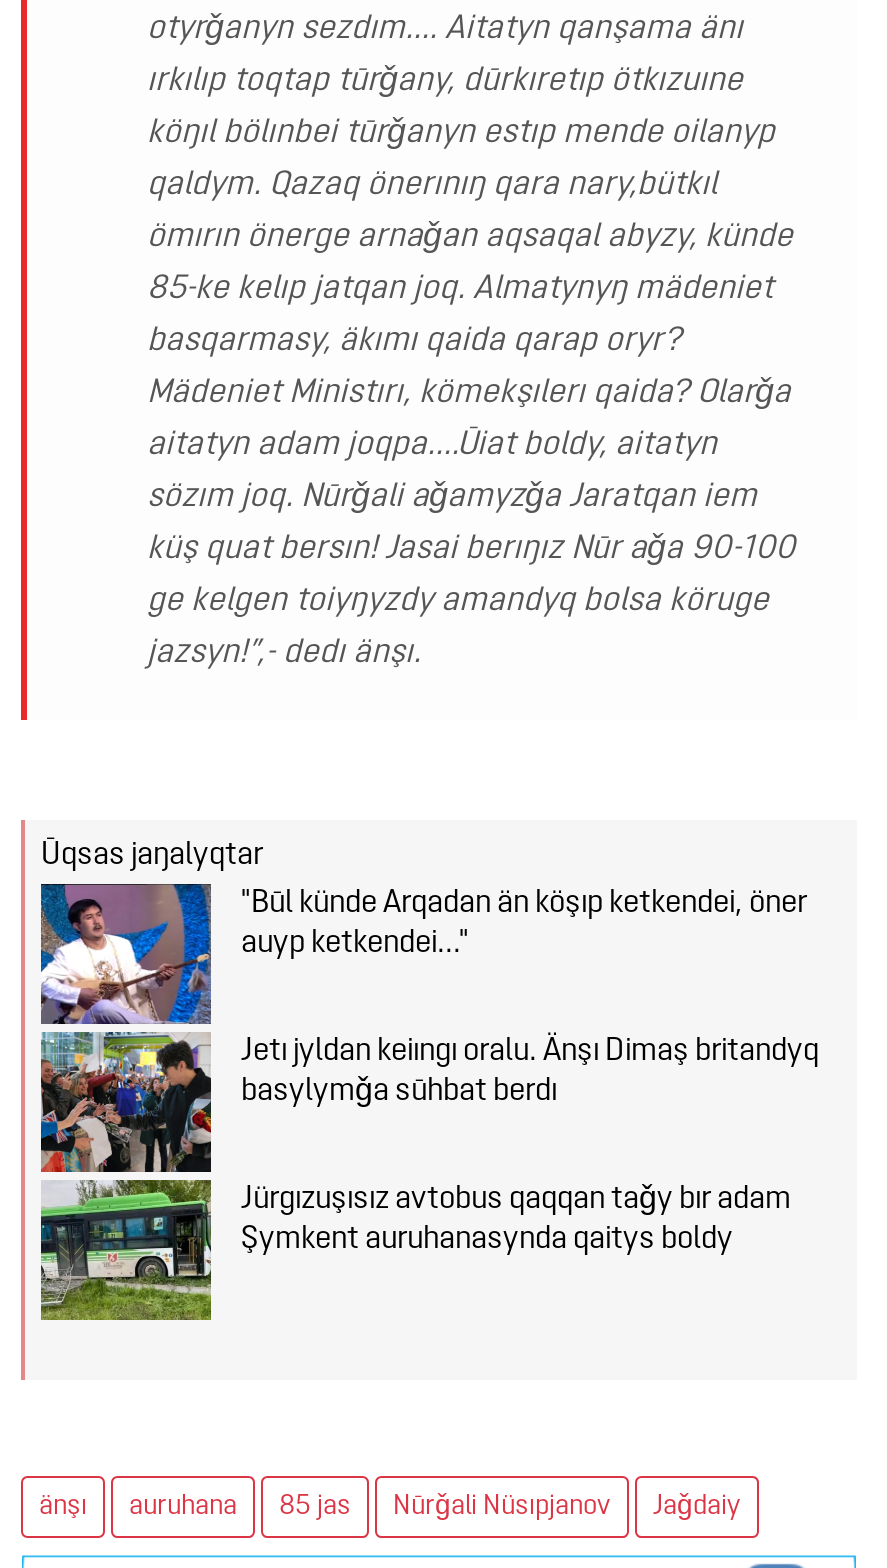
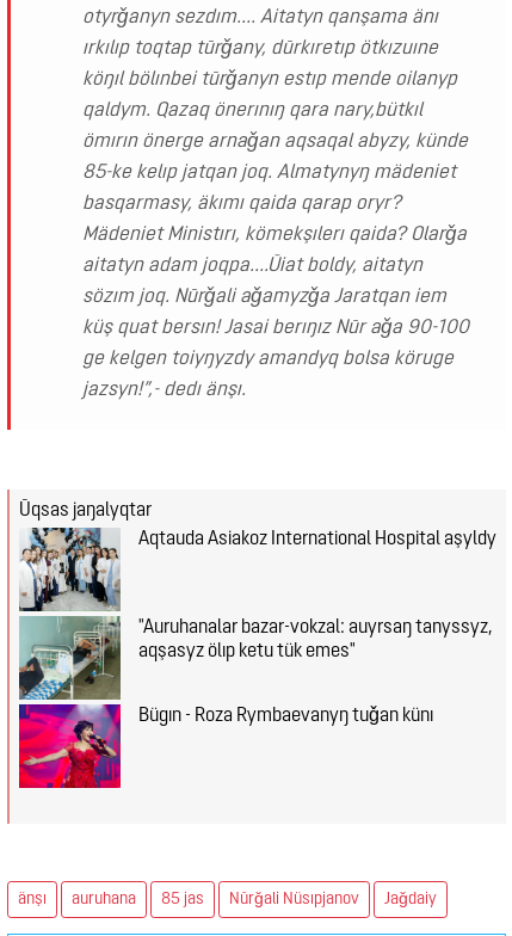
[39,882,807,1322] [image] | "Būl künde Arqadan än köşıp ketkendei, öner | auyp ketkendei..." -> [18,526,496,789] [image] | Aqtauda Asiakoz International Hospital aşyldy
[241,1036,819,1108] Jetı jyldan keiıngı oralu. Änşı Dimaş britandyq | basylymǧa sūhbat berdı -> [138,619,493,662] "Auruhanalar bazar-vokzal: auyrsaŋ tanyssyz, | aqşasyz ölıp ketu tük emes"
[241,1184,791,1256] Jürgızuşısız avtobus qaqqan taǧy bır adam | Şymkent auruhanasynda qaitys boldy -> [138,707,433,726] Bügın - Roza Rymbaevanyŋ tuǧan künı

